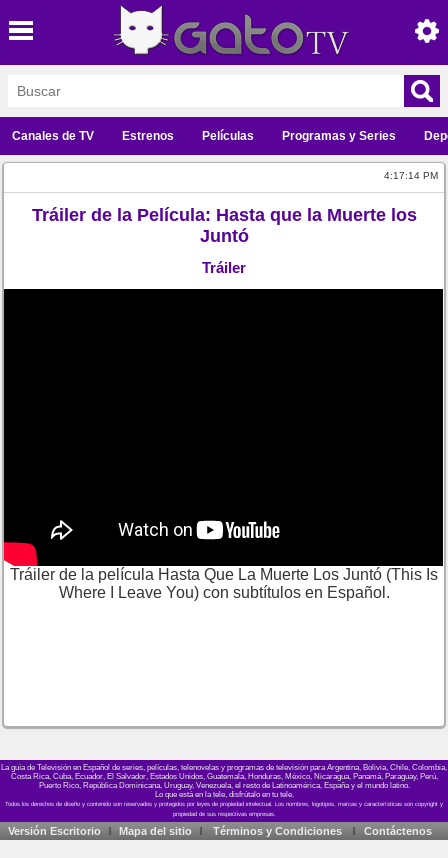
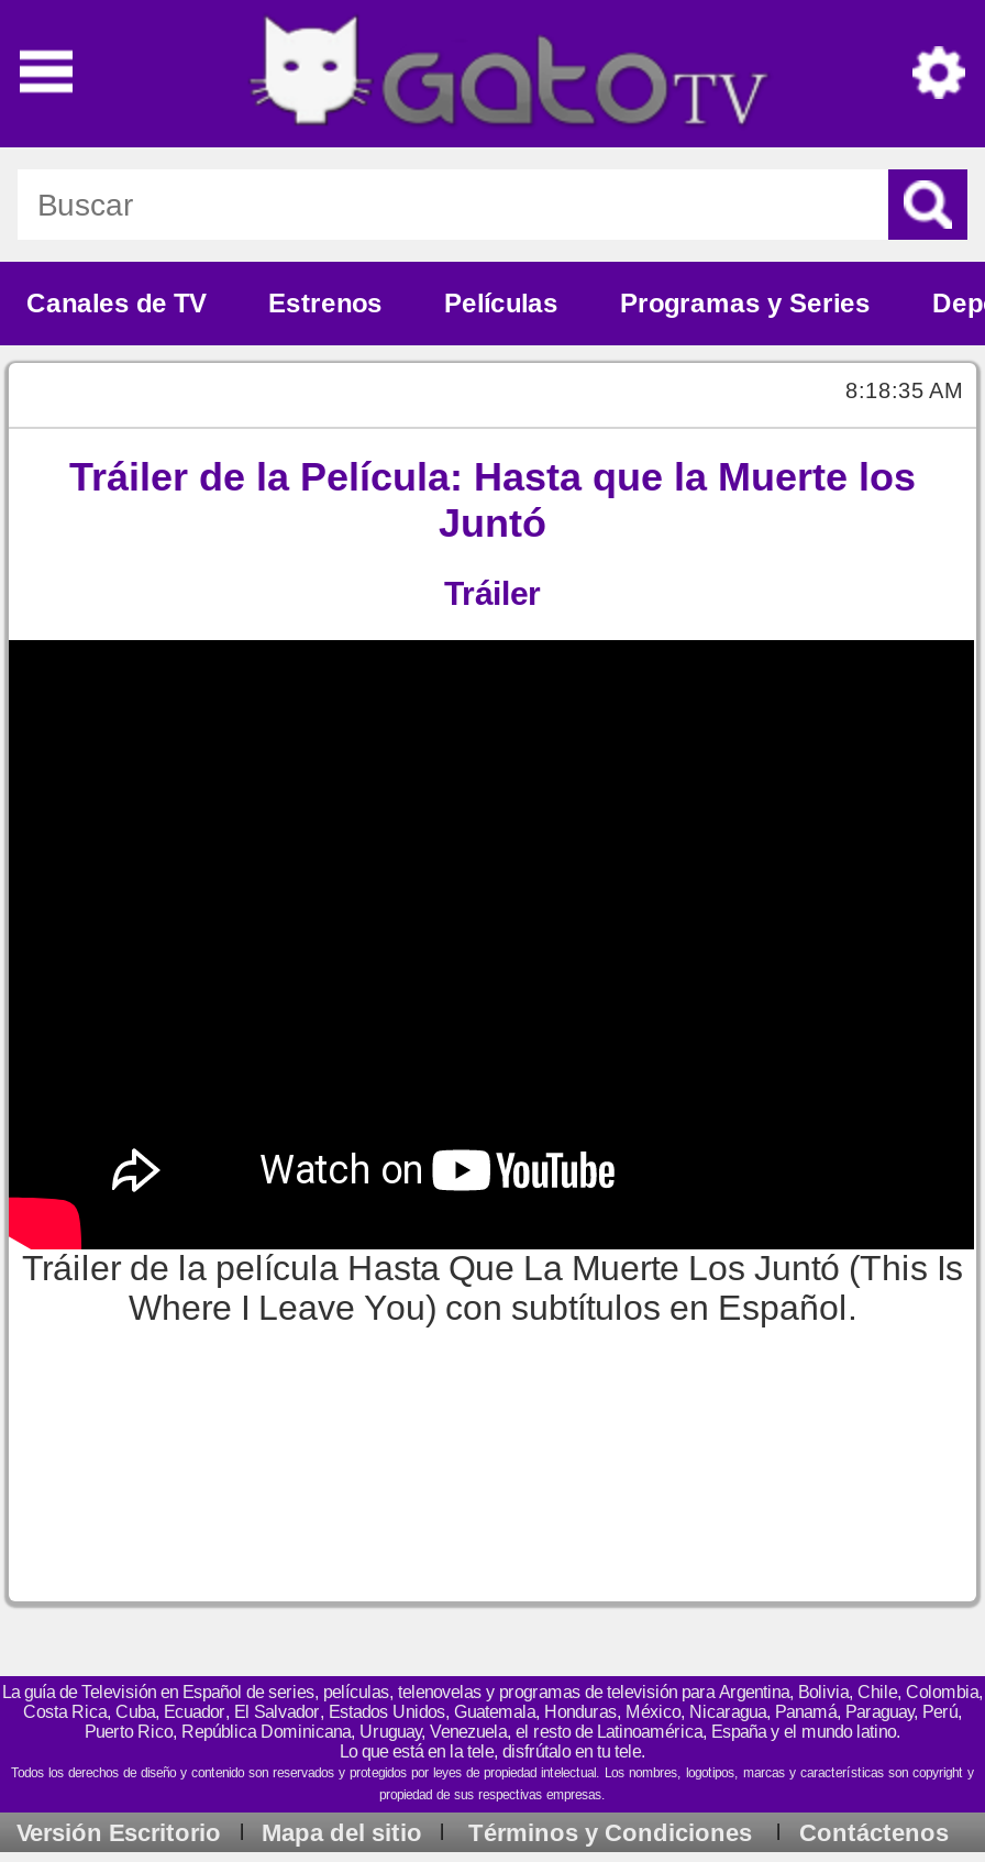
[383,170,437,181] 4:17:14 PM -> [845,378,962,403] 8:18:35 AM

